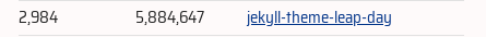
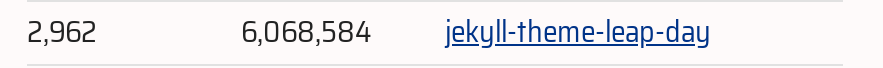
[19,4,58,30] 2,984 -> [27,8,97,56] 2,962
[135,4,392,30] 5,884,647 jekyll-theme-leap-day -> [241,8,711,56] 6,068,584 jekyll-theme-leap-day

